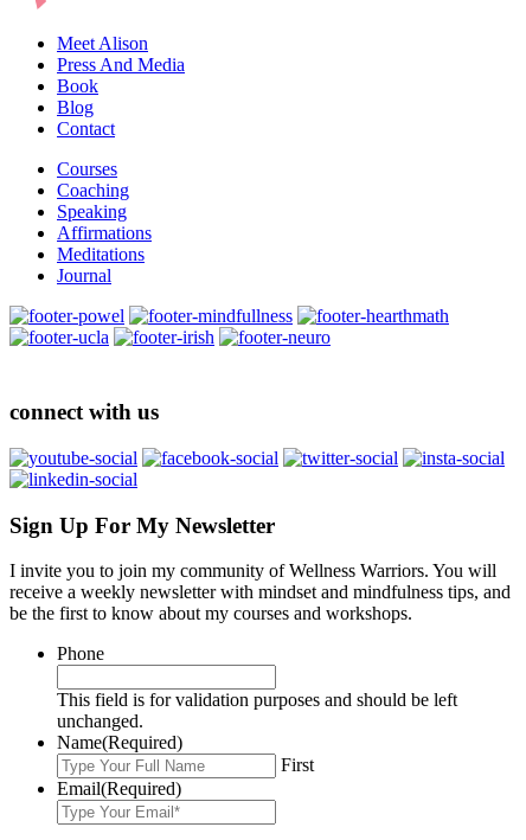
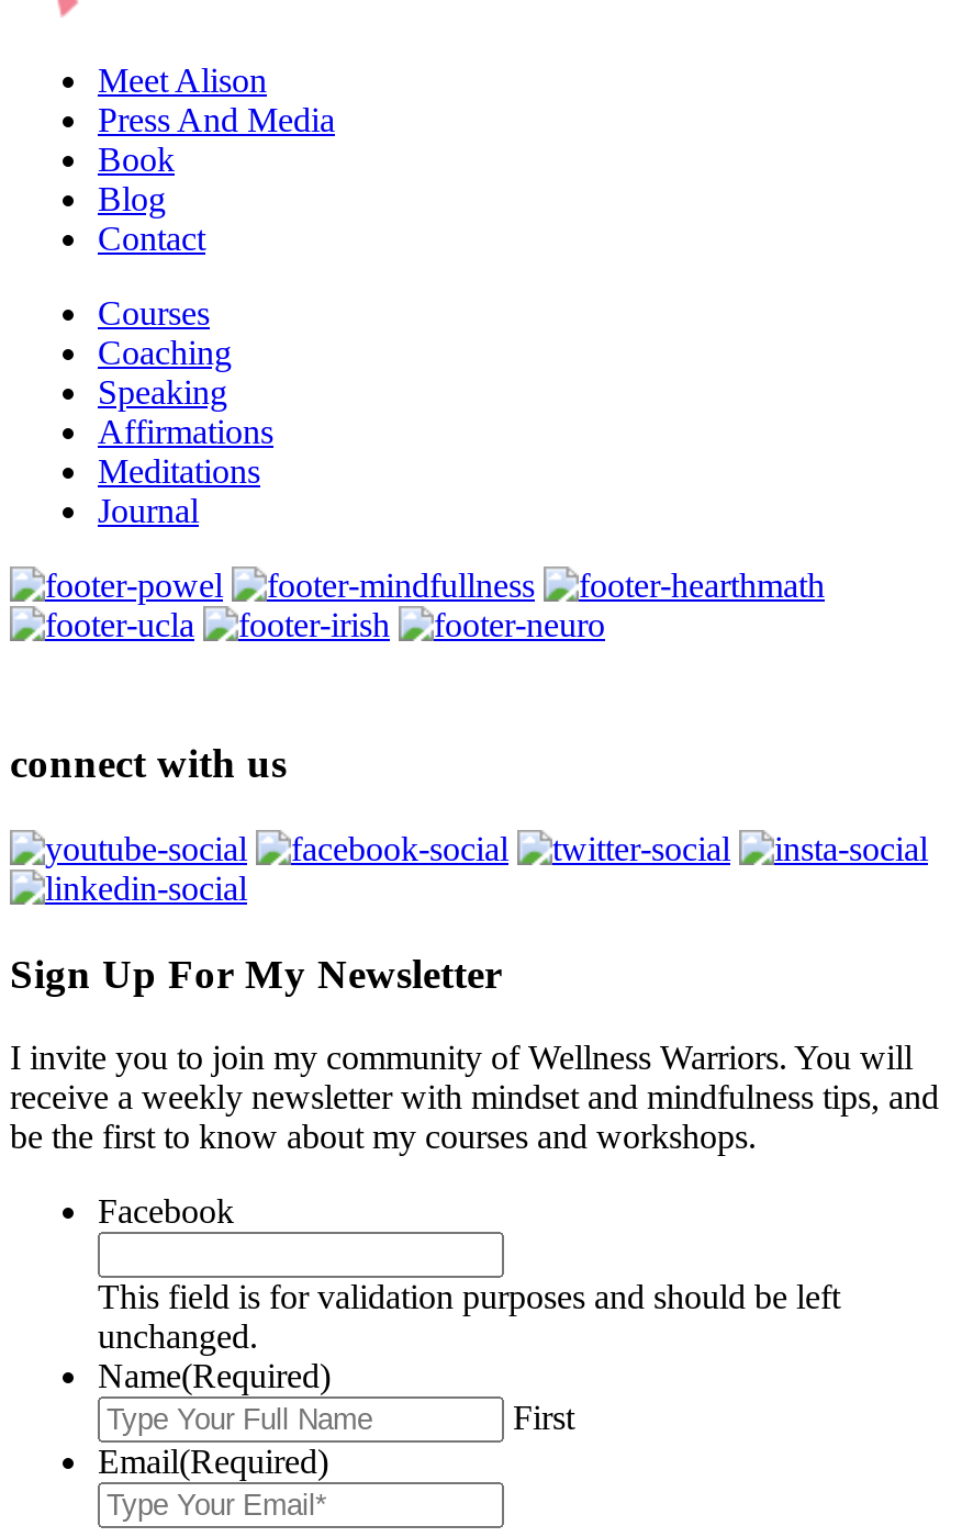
[57,644,104,664] Phone -> [98,1193,234,1230] Facebook

